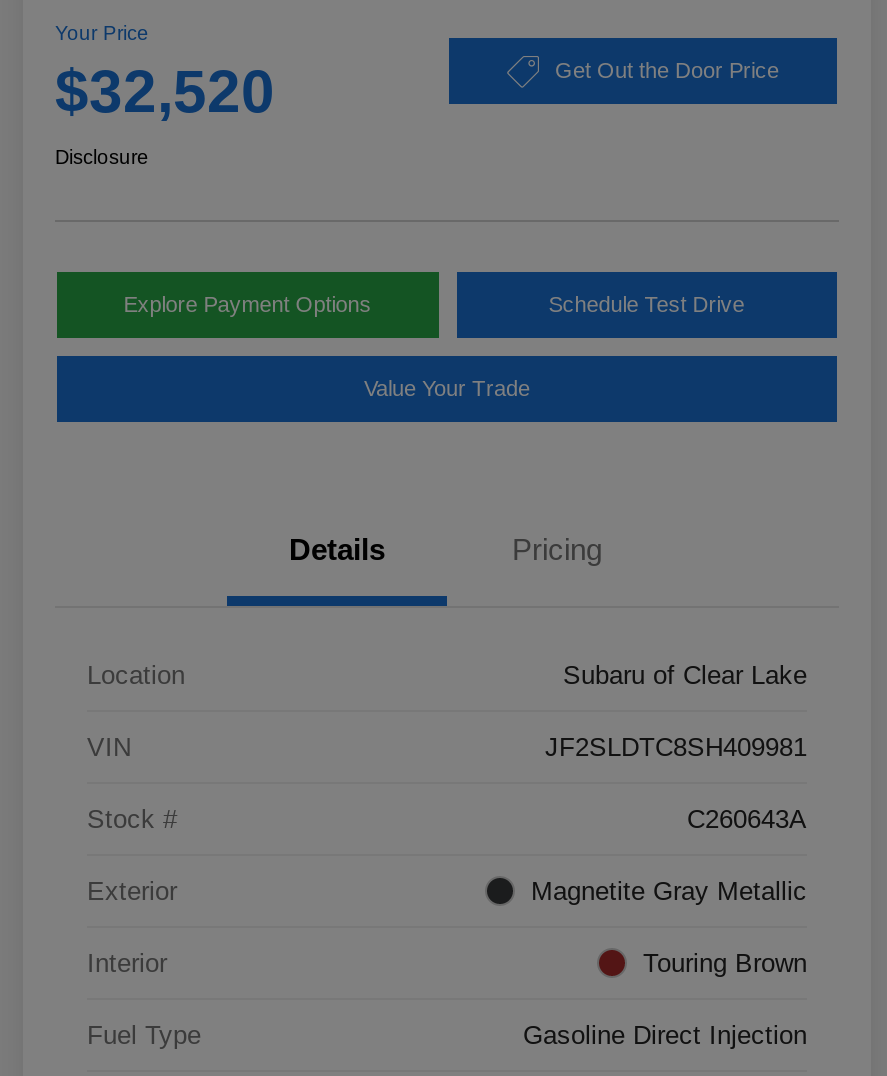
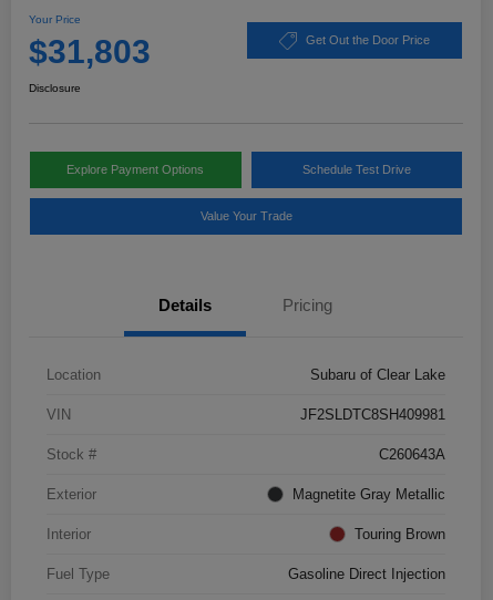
[55,58,275,124] $32,520 -> [29,33,151,70] $31,803

